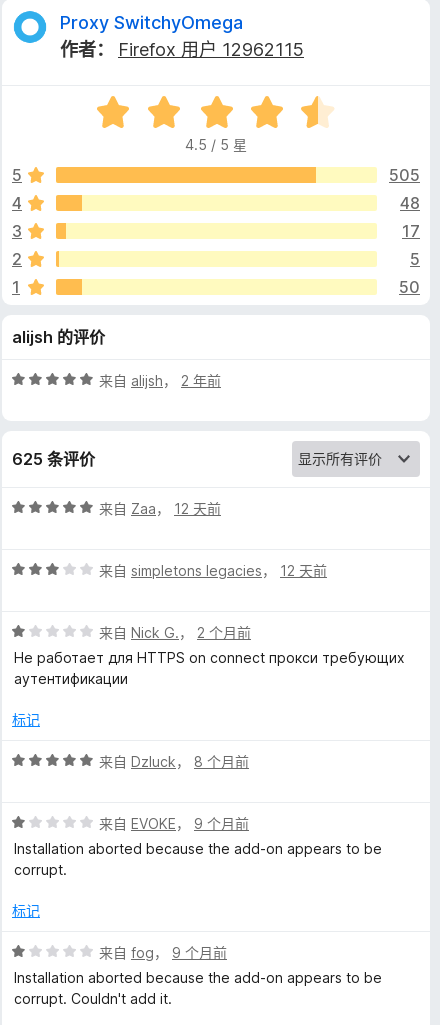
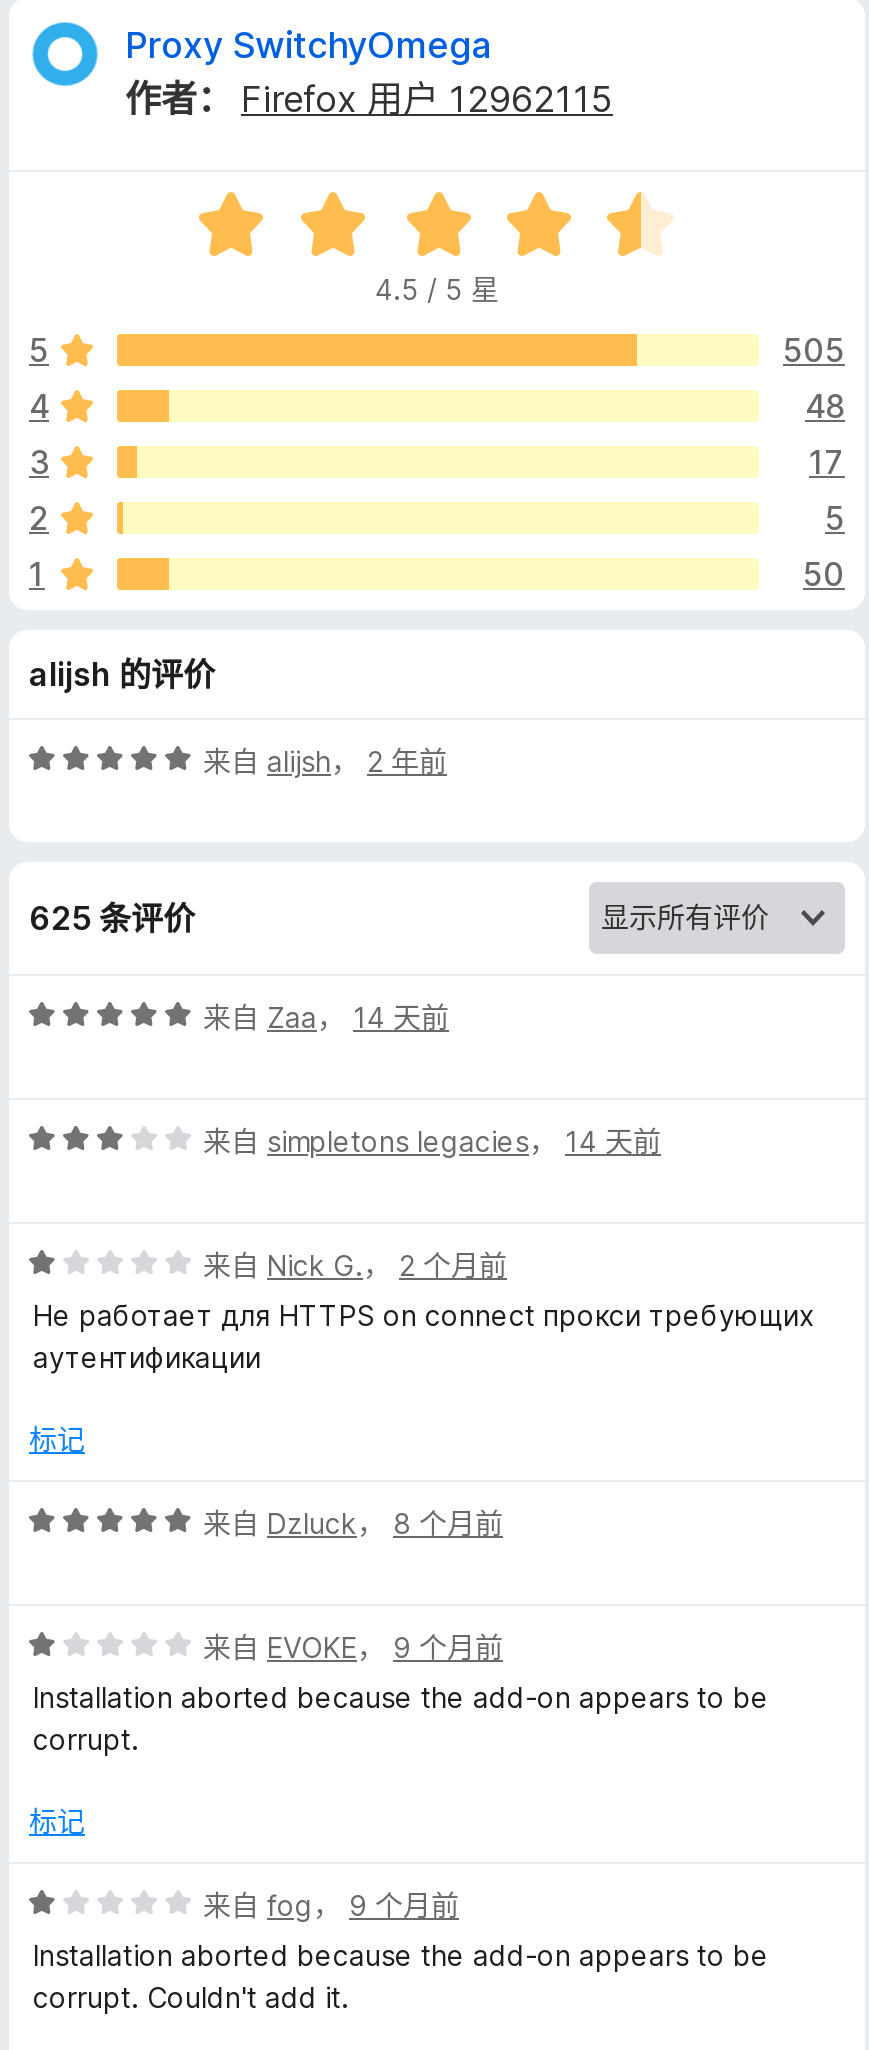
[99,500,221,517] 来自Zaa，12 天前 -> [203,1000,449,1034] 来自Zaa，14 天前
[99,562,327,579] 来自simpletons legacies，12 天前 -> [203,1124,661,1158] 来自simpletons legacies，14 天前

